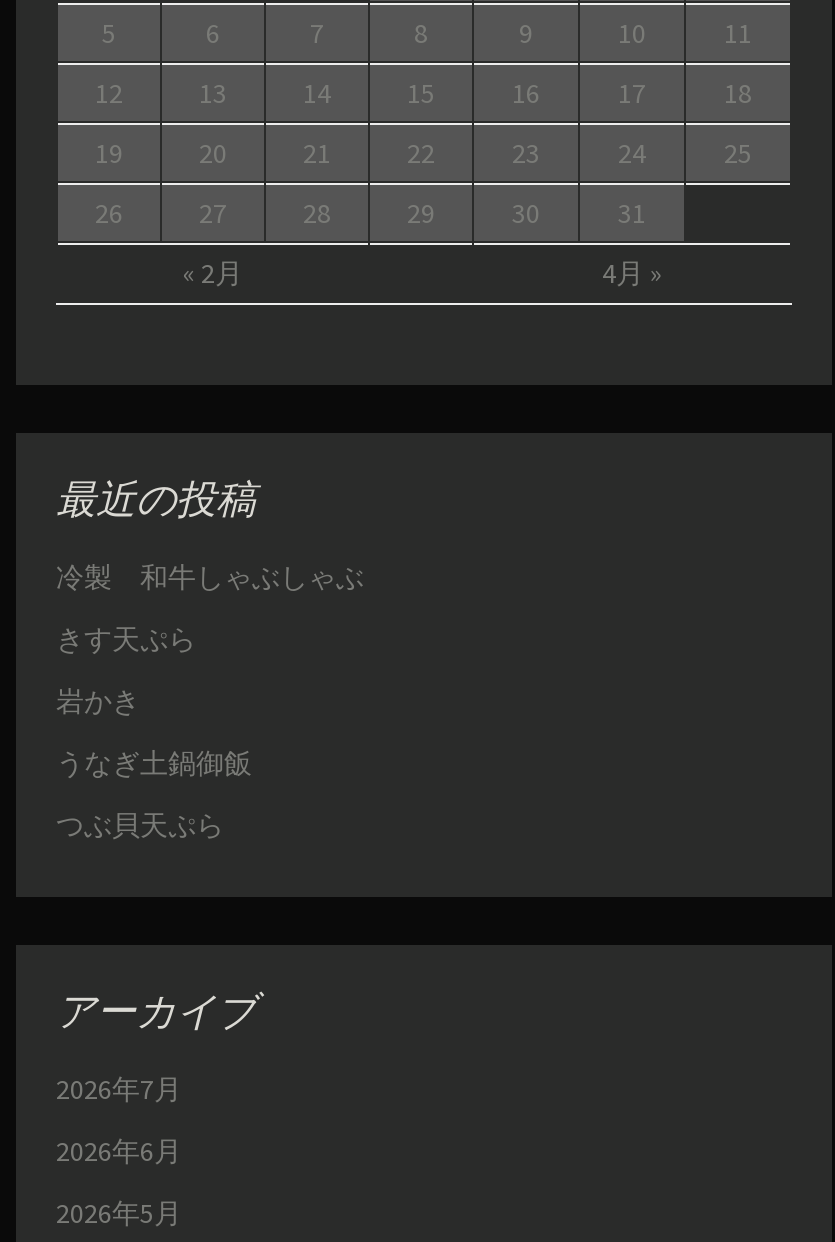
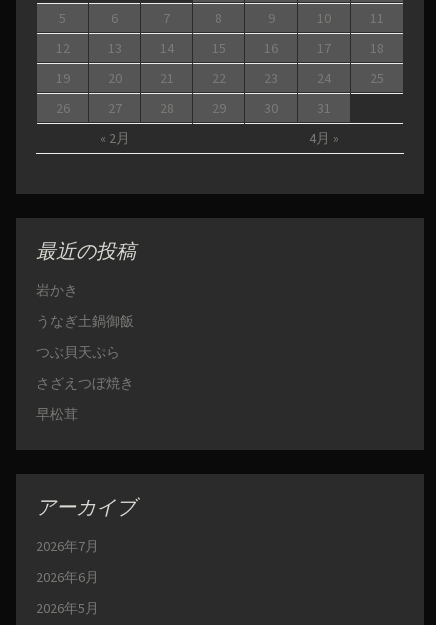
[56,558,364,656] 冷製 和牛しゃぶしゃぶ | きす天ぷら -> none
moved [56,682,252,842] -> [36,281,134,361]: 岩かき | うなぎ土鍋御飯 | つぶ貝天ぷら
none -> [36,374,134,423] さざえつぼ焼き | 早松茸

